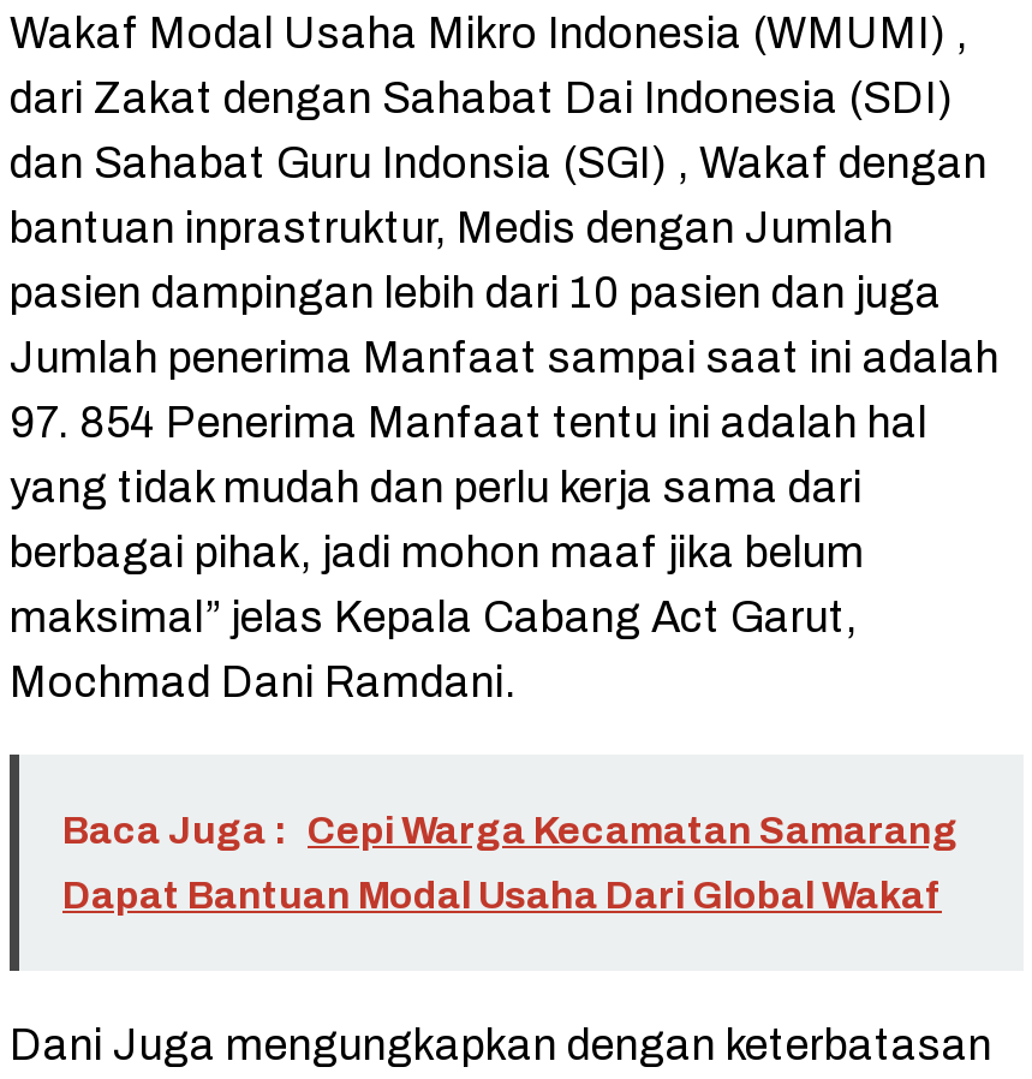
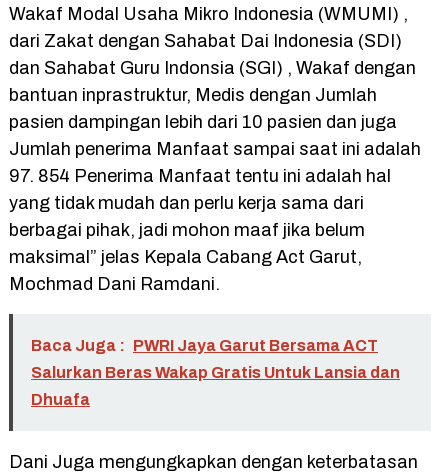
[62,810,959,916] Baca Juga : Cepi Warga Kecamatan Samarang | Dapat Bantuan Modal Usaha Dari Global Wakaf -> [31,337,400,408] Baca Juga : PWRI Jaya Garut Bersama ACT | Salurkan Beras Wakap Gratis Untuk Lansia dan | Dhuafa

